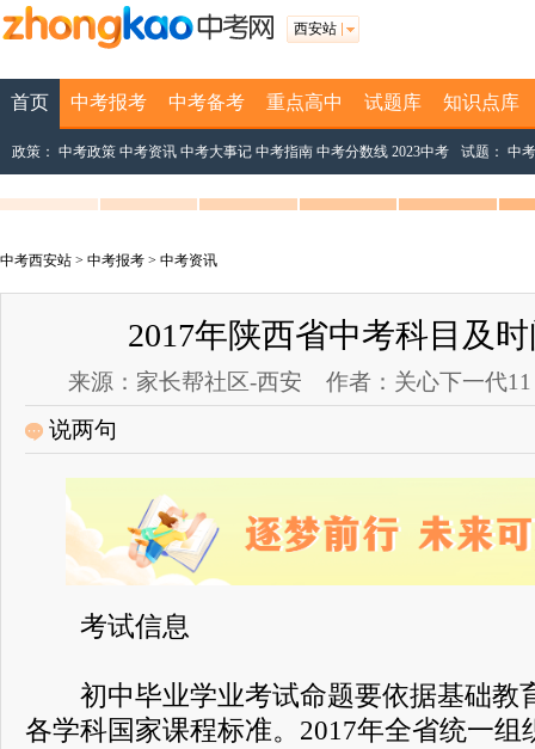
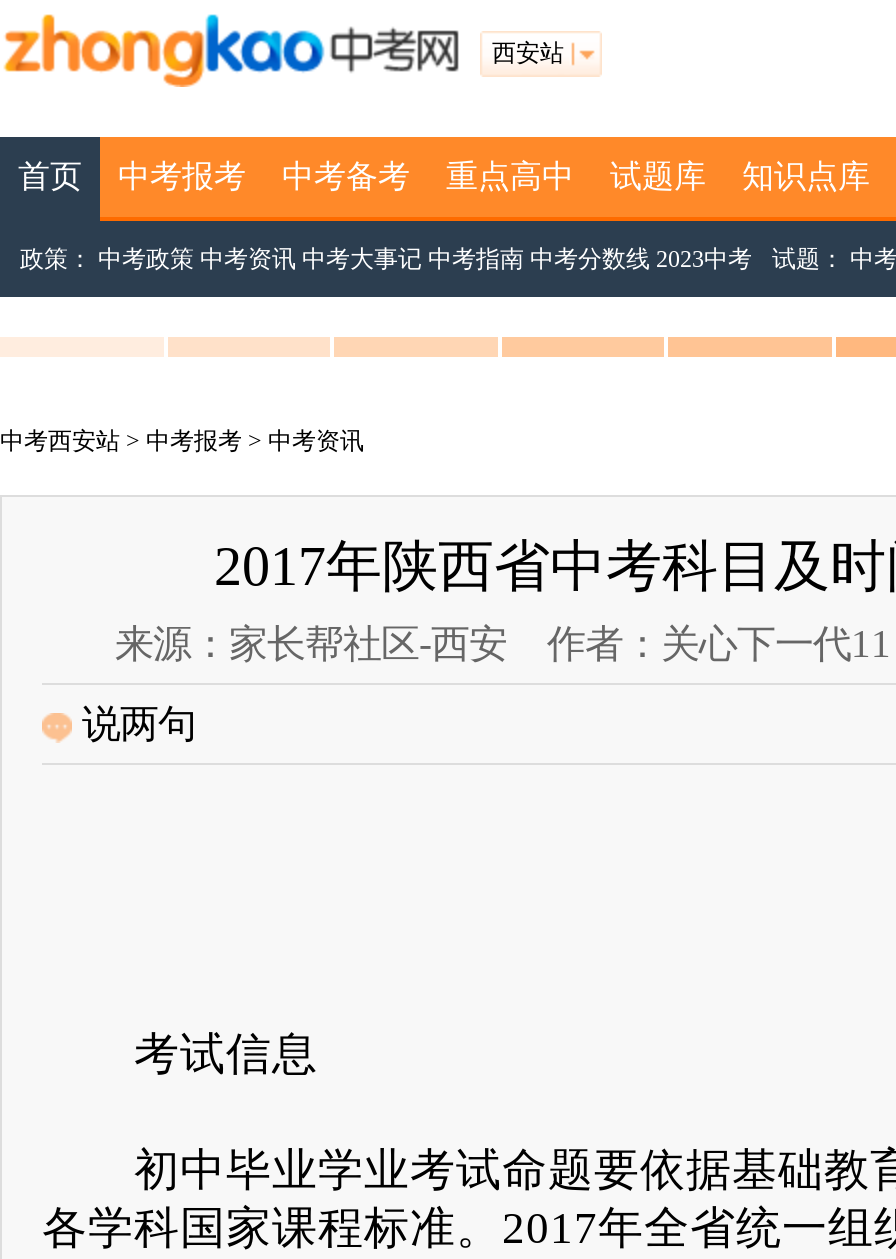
[66,478,531,585] [image] -> none

